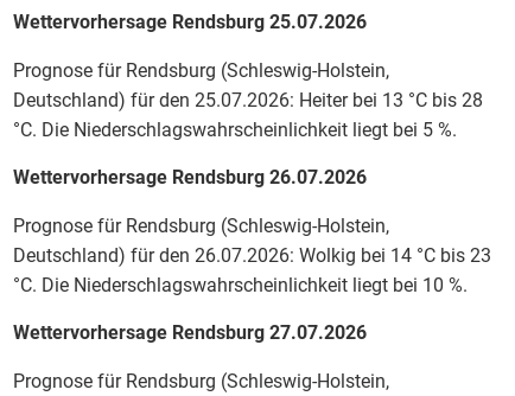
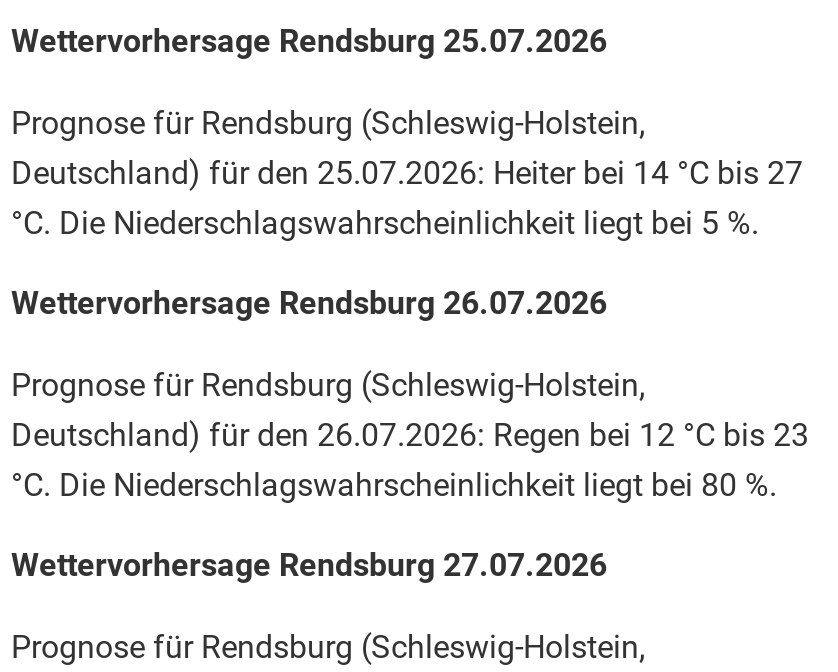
[13,89,483,111] Deutschland) für den 25.07.2026: Heiter bei 13 °C bis 28 -> [11,154,803,192] Deutschland) für den 25.07.2026: Heiter bei 14 °C bis 27
[13,244,491,267] Deutschland) für den 26.07.2026: Wolkig bei 14 °C bis 23 -> [11,416,809,454] Deutschland) für den 26.07.2026: Regen bei 12 °C bis 23
[13,274,468,296] °C. Die Niederschlagswahrscheinlichkeit liegt bei 10 %. -> [11,466,777,504] °C. Die Niederschlagswahrscheinlichkeit liegt bei 80 %.

